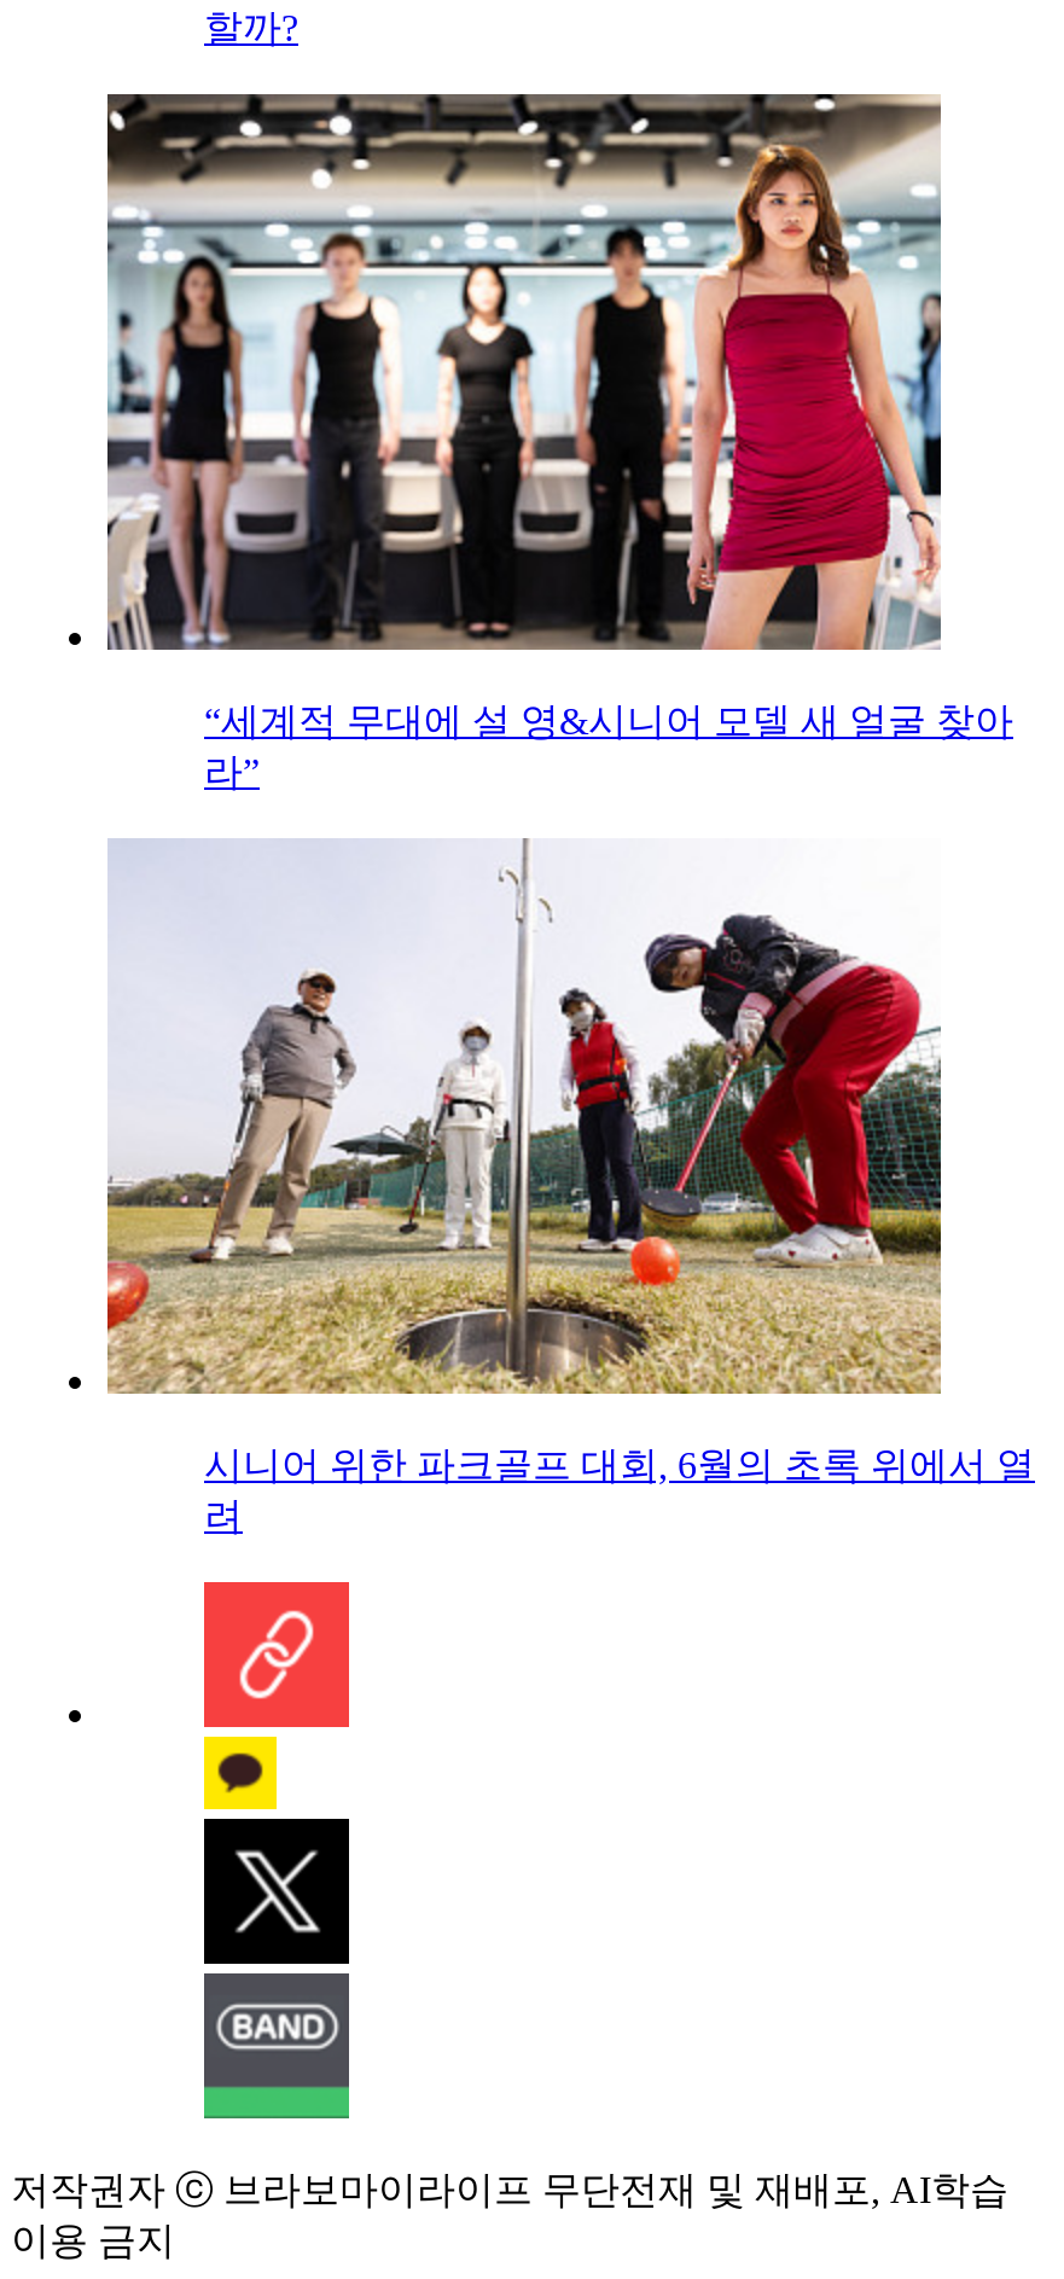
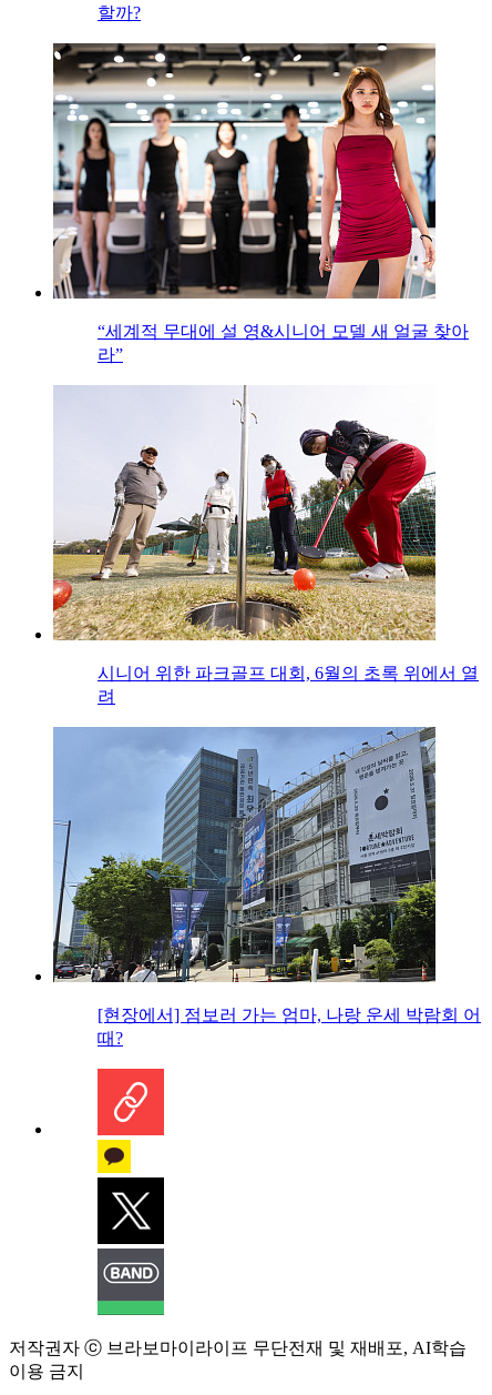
none -> [52,726,481,1048] [image] | [현장에서] 점보러 가는 엄마, 나랑 운세 박람회 어 | 때?

